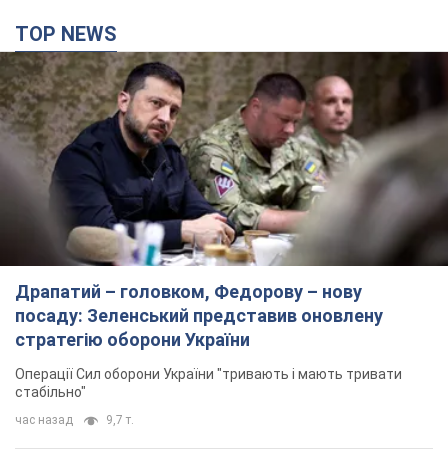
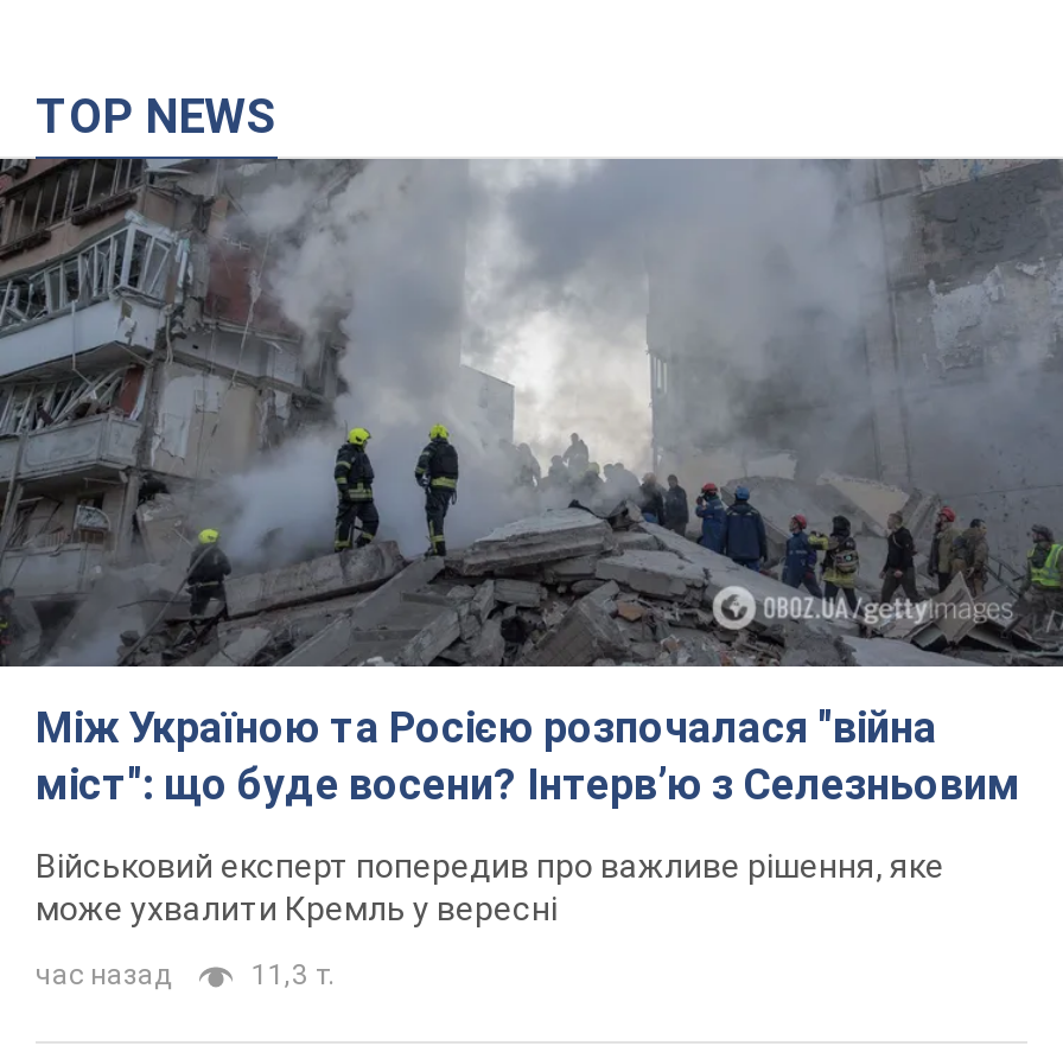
[3,51,445,350] [image] | Драпатий – головком, Федорову – нову | посаду: Зеленський представив оновлену | стратегію оборони України -> [7,157,1056,810] [image] | Між Україною та Росією розпочалася "війна | міст": що буде восени? Інтерв’ю з Селезньовим
[15,366,402,400] Операції Сил оборони України "тривають і мають тривати | стабільно" -> [36,847,944,928] Військовий експерт попередив про важливе рішення, яке | може ухвалити Кремль у вересні
[106,413,134,427] 9,7 т. -> [252,959,335,992] 11,3 т.

